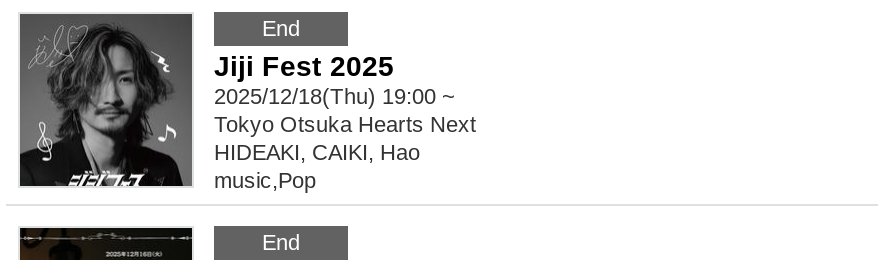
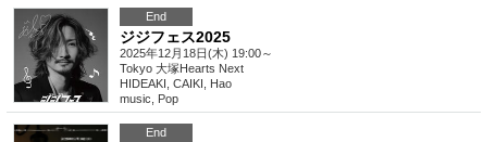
[214,50,476,136] Jiji Fest 2025 | 2025/12/18(Thu) 19:00 ~ | Tokyo Otsuka Hearts Next -> [120,28,273,75] ジジフェス2025 | 2025年12月18日(木) 19:00～ | Tokyo 大塚Hearts Next

